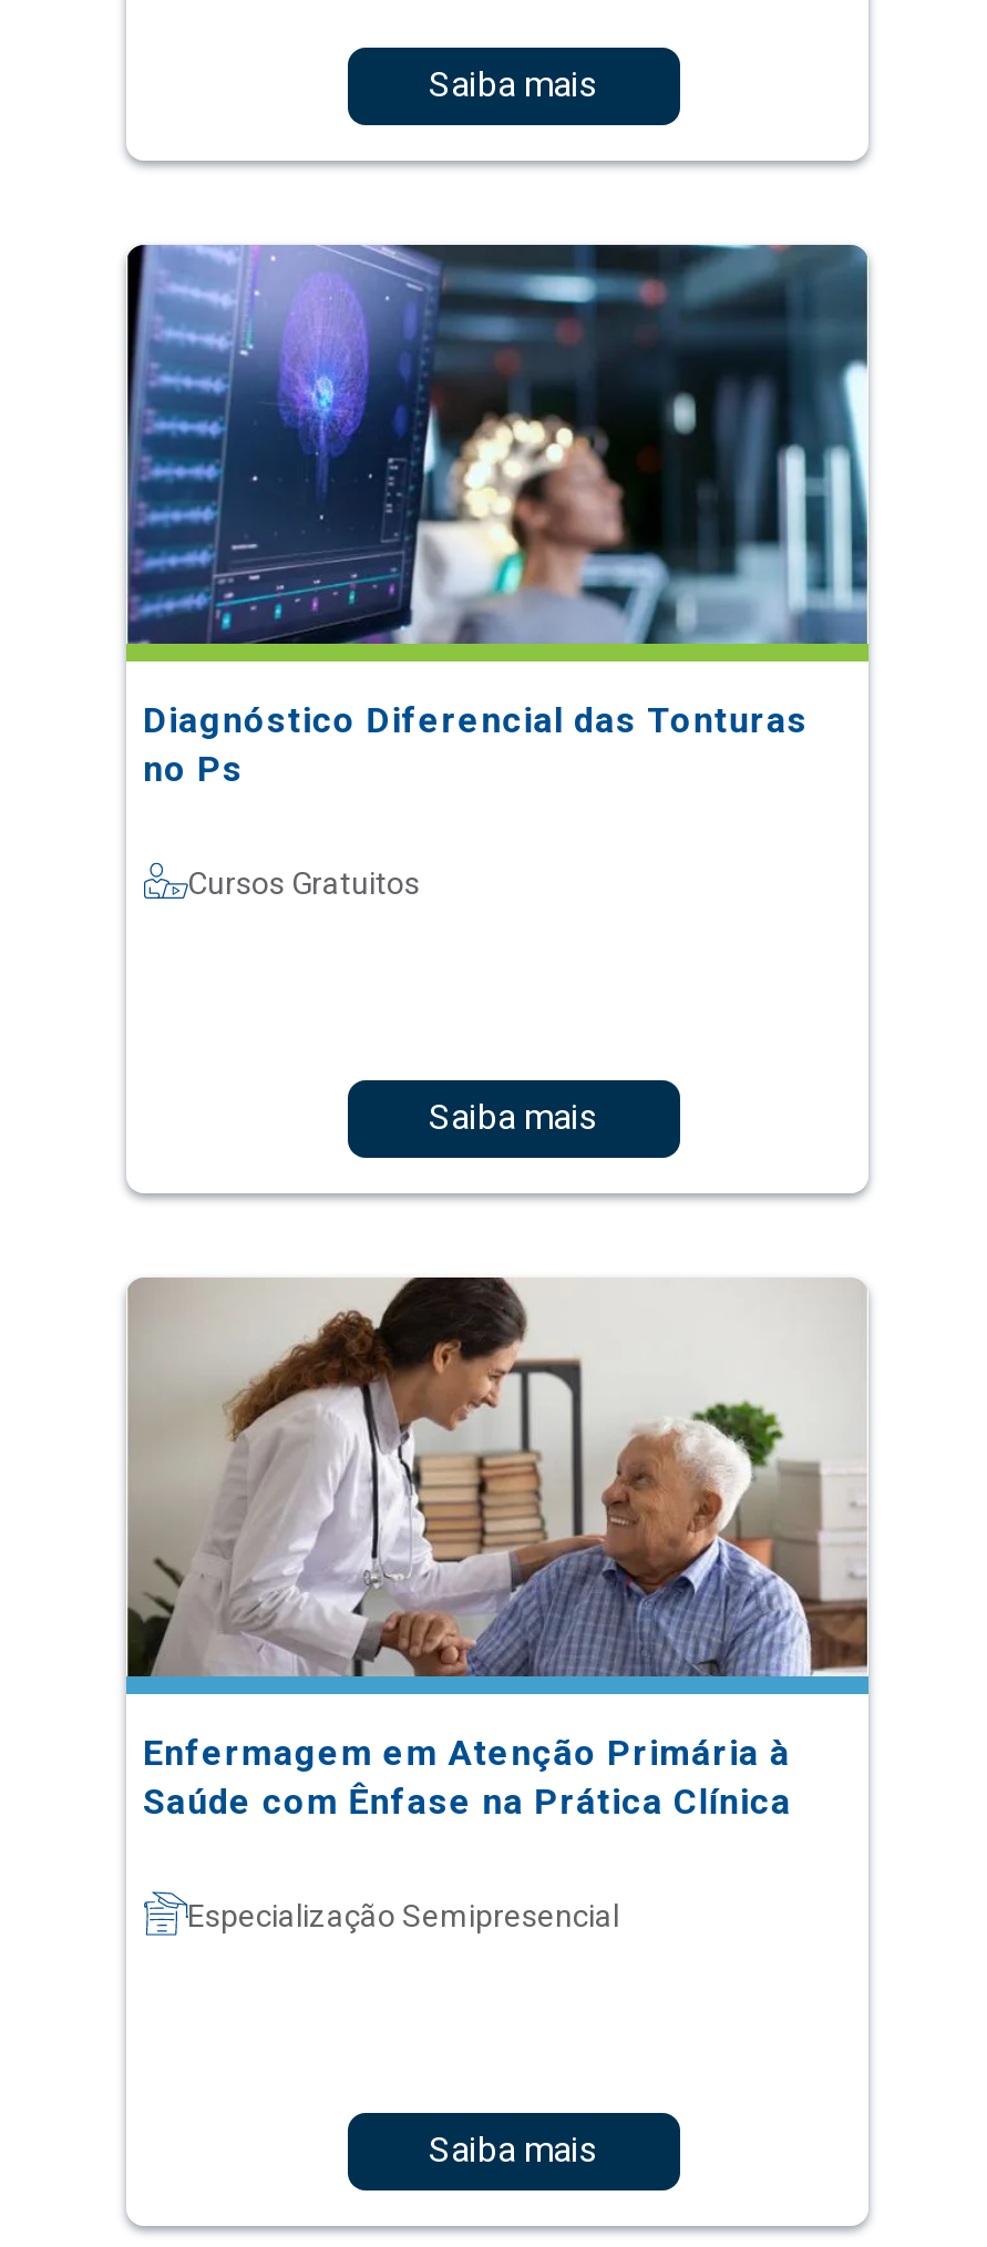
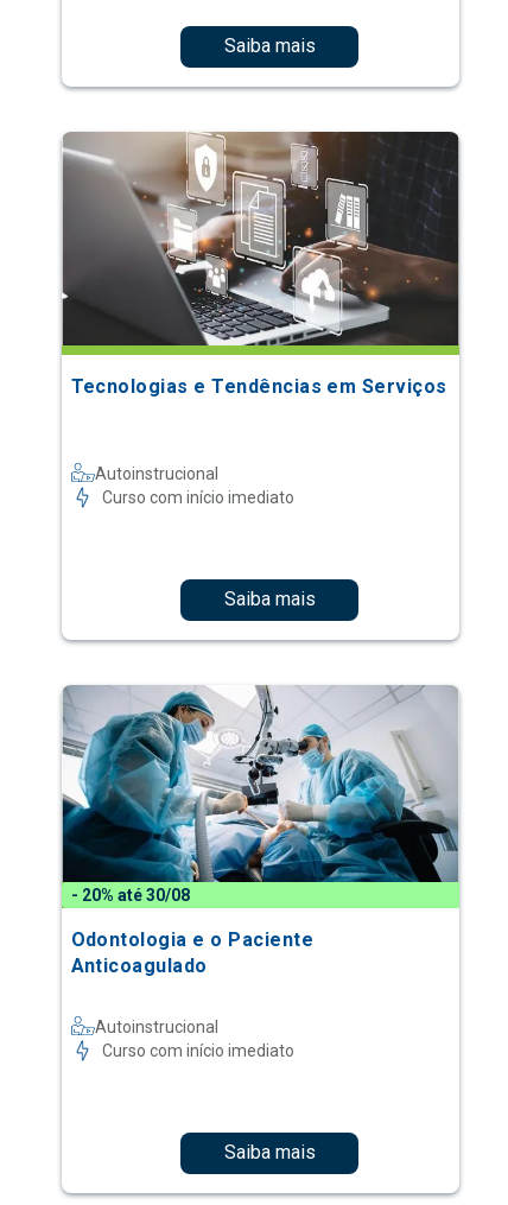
[126,243,868,790] [image] | Diagnóstico Diferencial das Tonturas | no Ps -> [62,131,461,397] [image] | Tecnologias e Tendências em Serviços
[187,865,420,900] Cursos Gratuitos -> [94,464,294,507] Autoinstrucional | Curso com início imediato
[126,1275,871,1933] [image] | Enfermagem em Atenção Primária à | Saúde com Ênfase na Prática Clínica | Especialização Semipresencial -> [62,685,459,1060] [image] | - 20% até 30/08 | Odontologia e o Paciente | Anticoagulado | Autoinstrucional | Curso com início imediato

